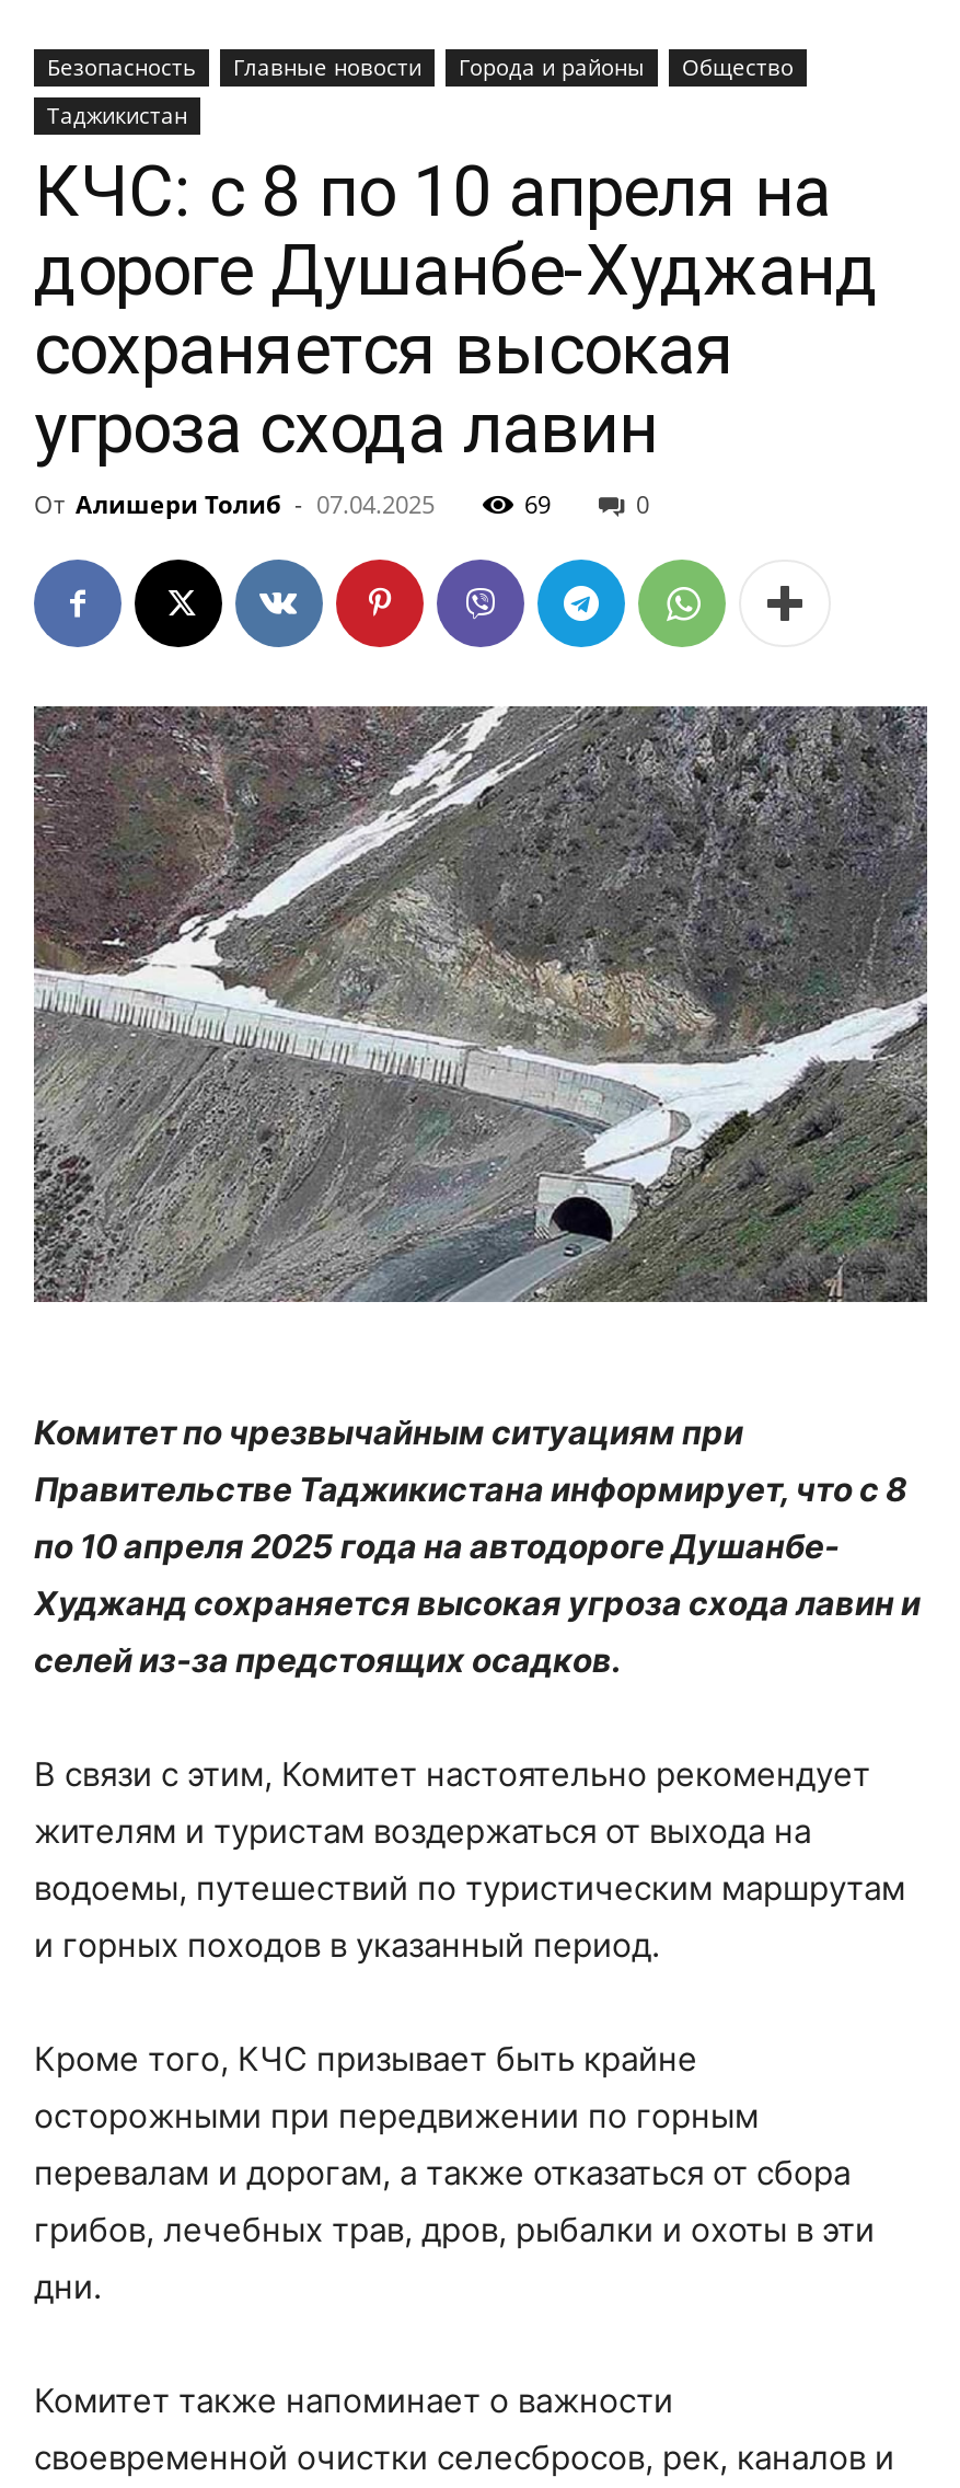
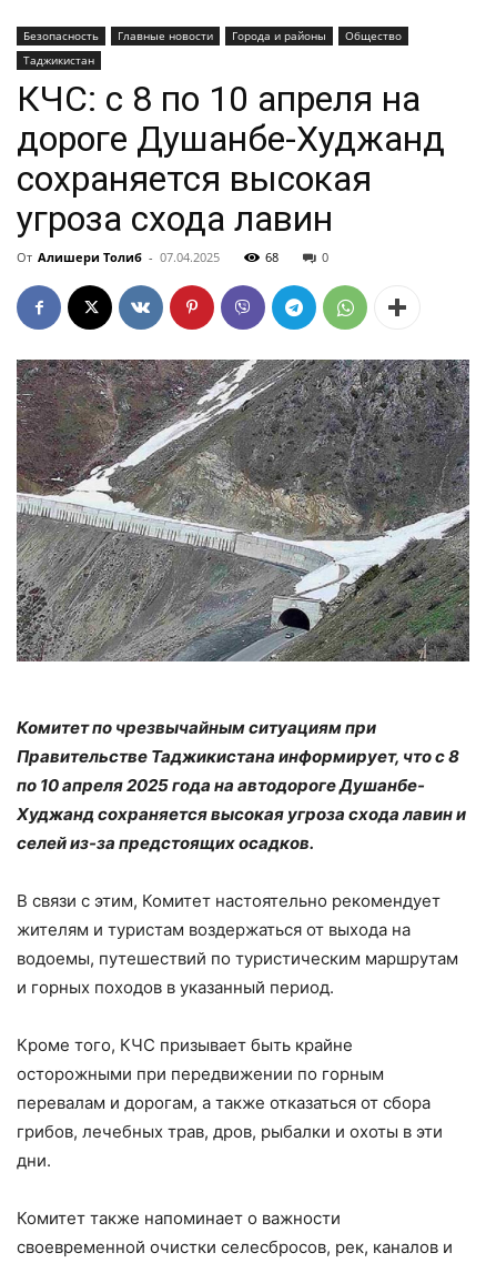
[524,487,551,520] 69 -> [265,249,279,265] 68

